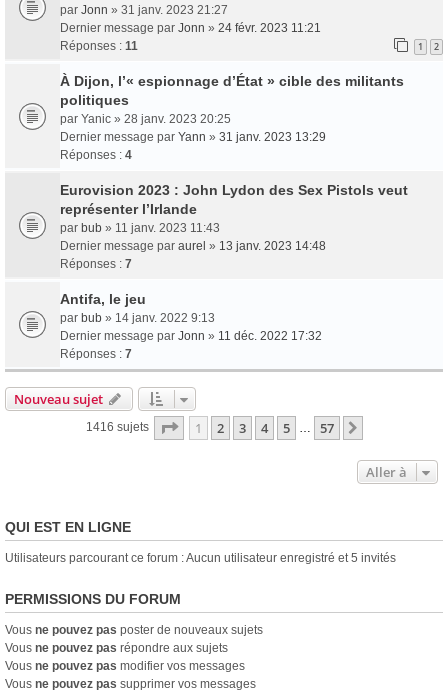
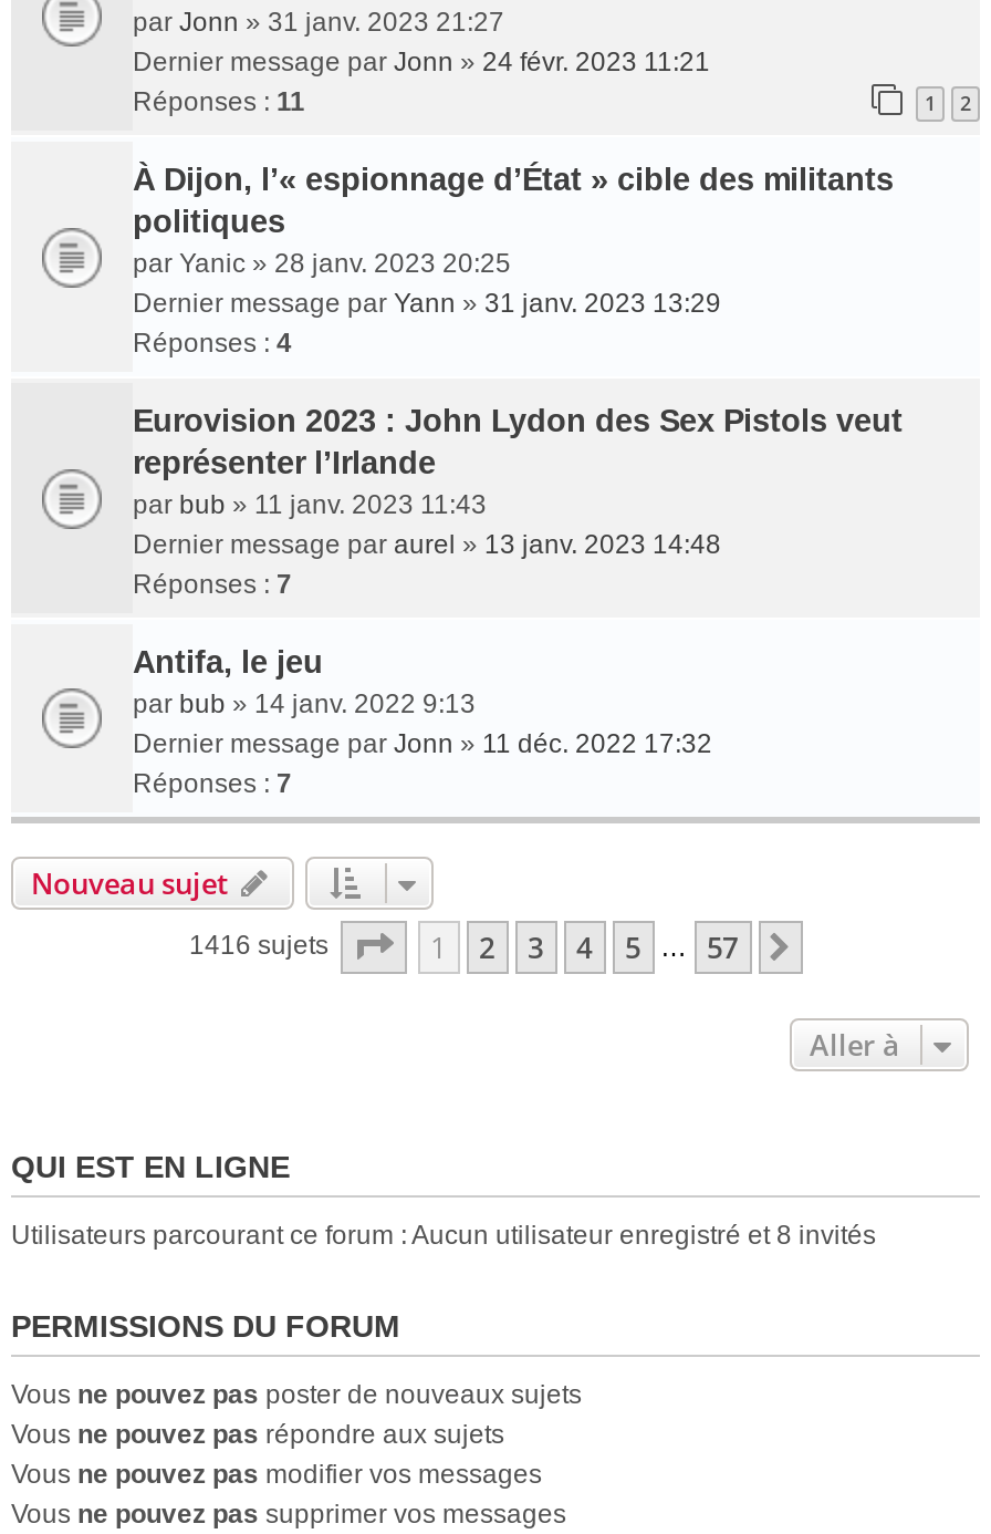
[5,551,396,565] Utilisateurs parcourant ce forum : Aucun utilisateur enregistré et 5 invités -> [11,1220,876,1251] Utilisateurs parcourant ce forum : Aucun utilisateur enregistré et 8 invités

